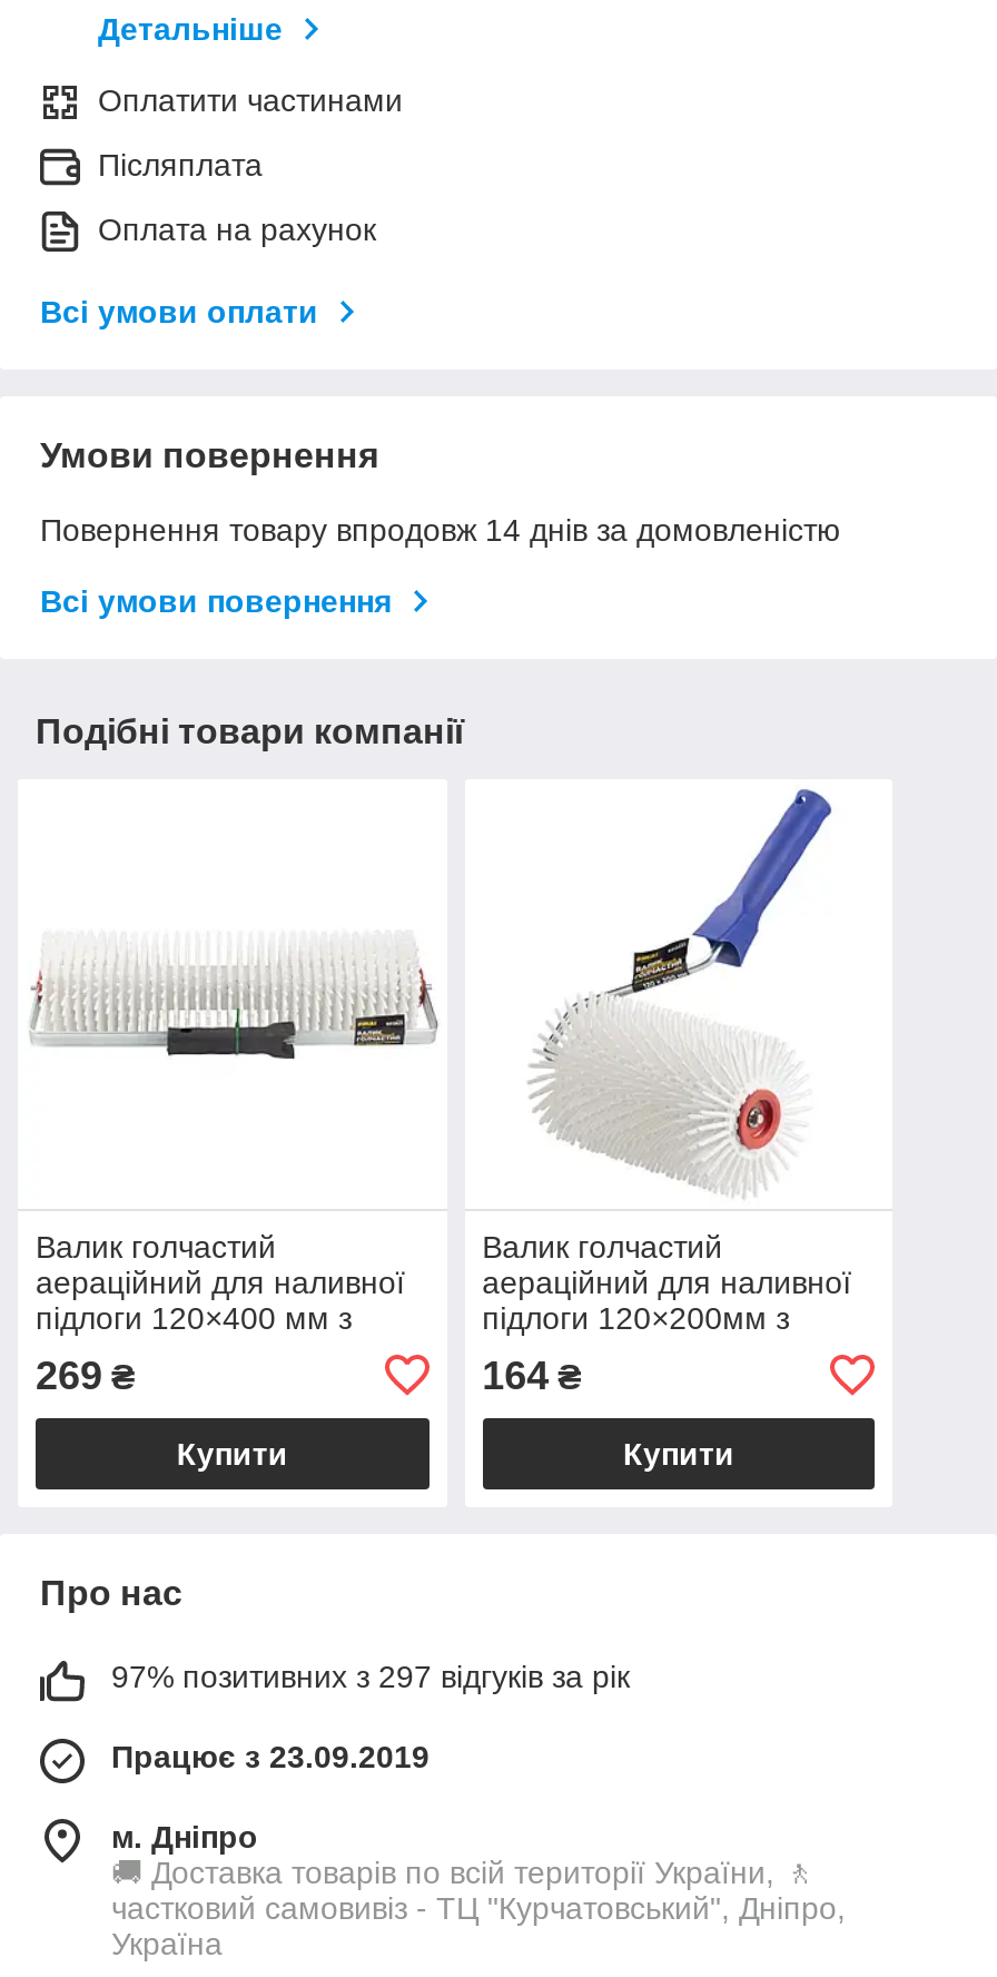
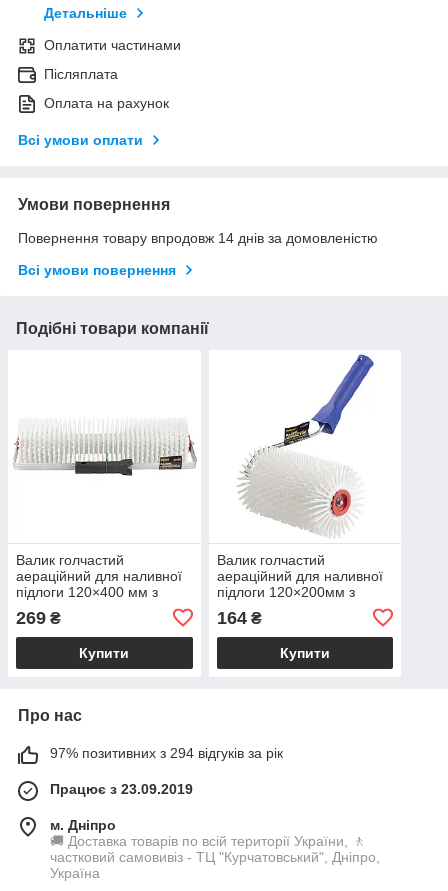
[111,1658,630,1693] 97% позитивних з 297 відгуків за рік -> [50,744,283,760] 97% позитивних з 294 відгуків за рік

